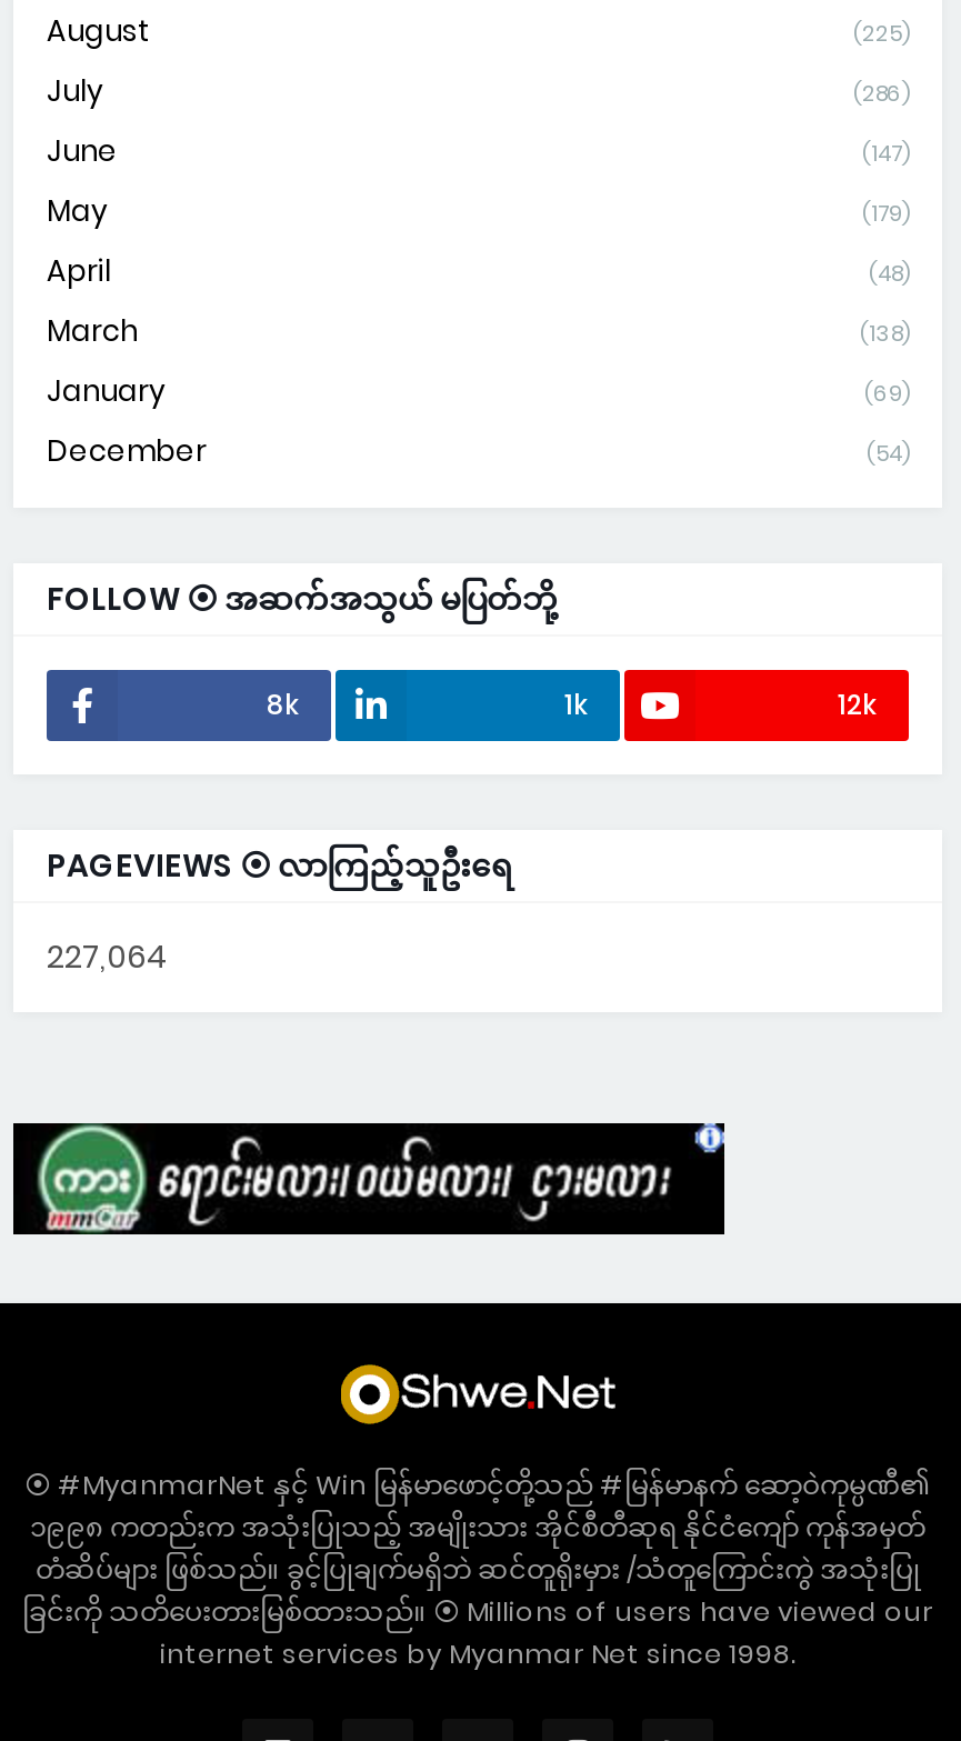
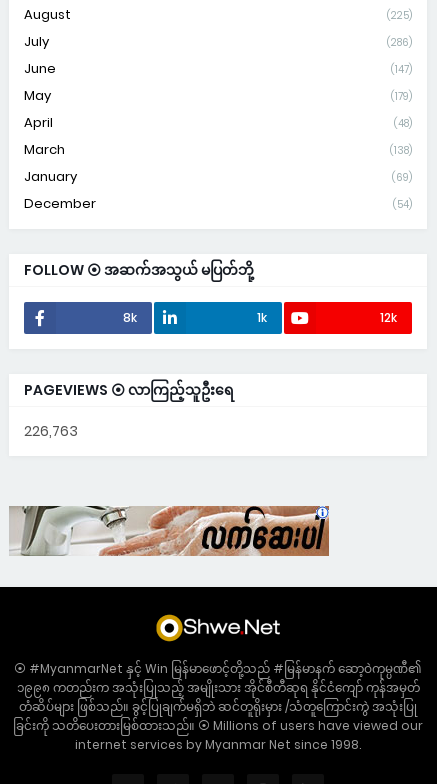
[47,934,169,979] 227,064 -> [24,421,78,441] 226,763
[11,1121,727,1237] [image] -> [9,505,330,557] [image]

